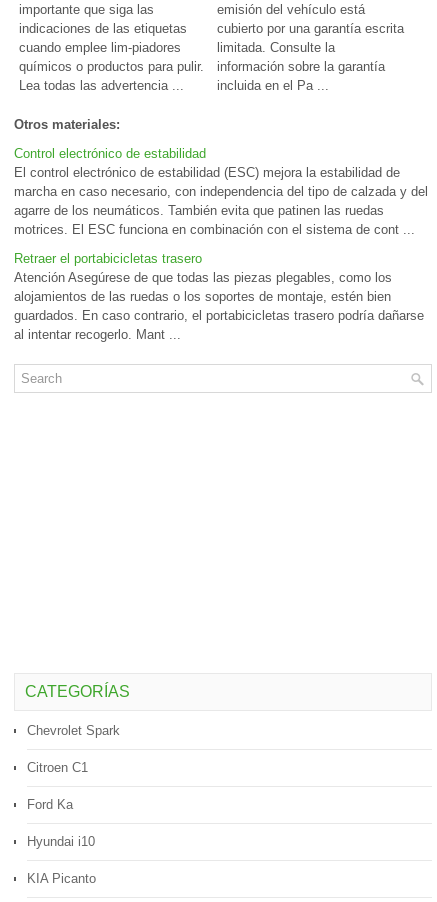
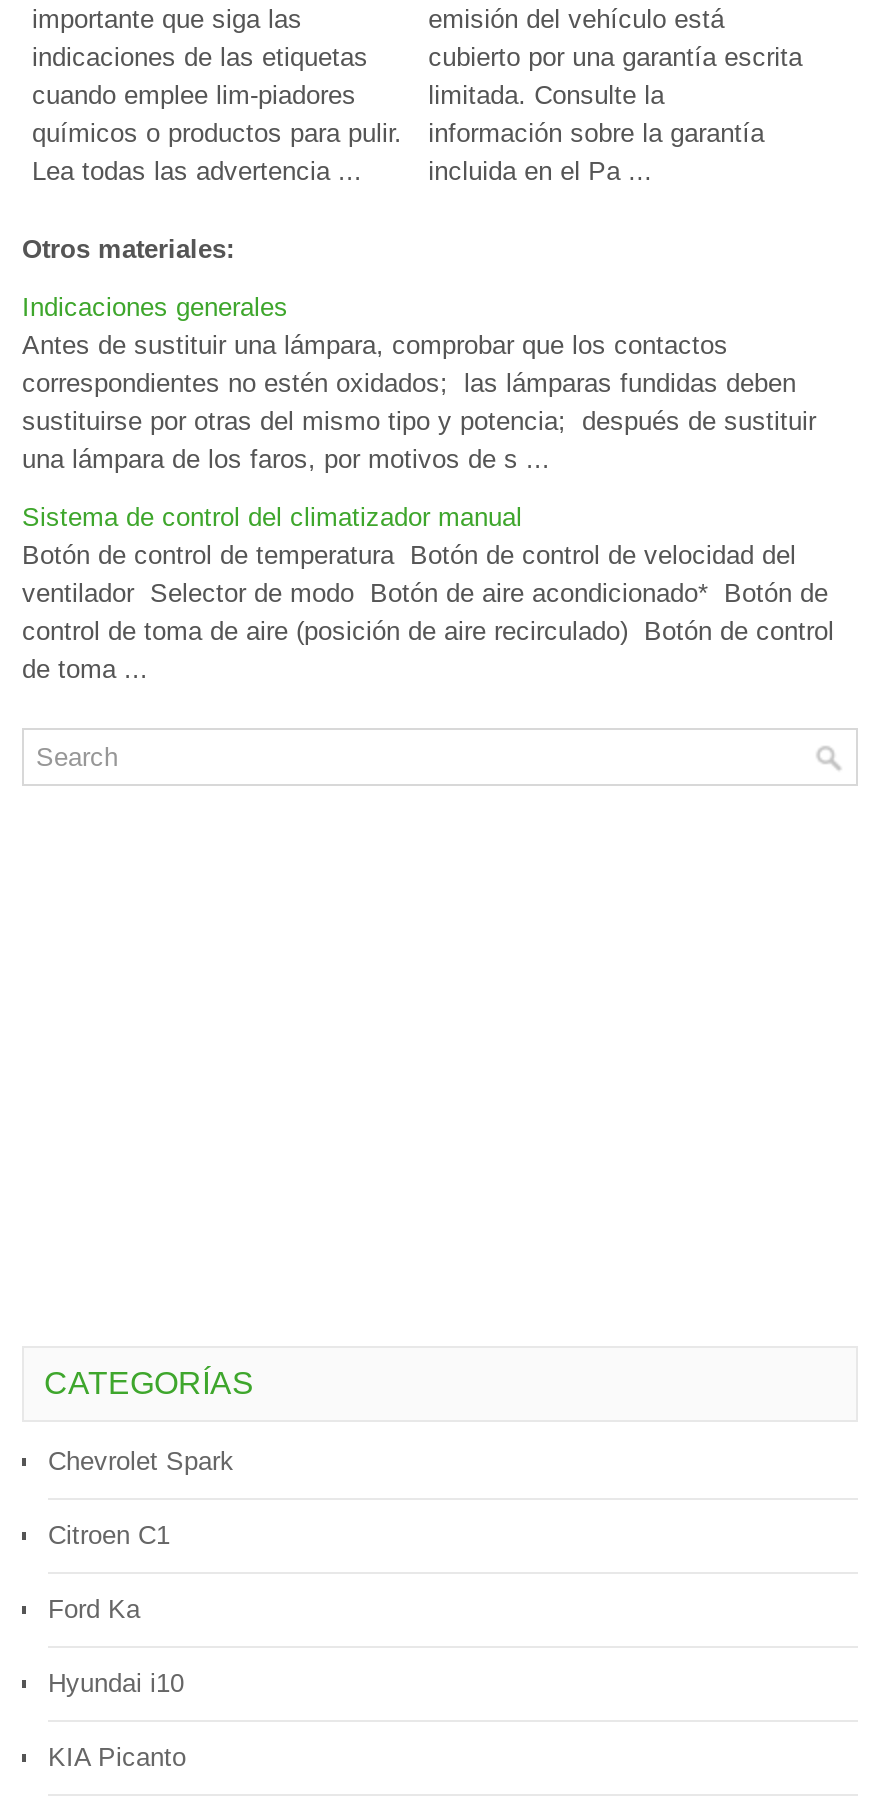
[14,146,428,237] Control electrónico de estabilidad | El control electrónico de estabilidad (ESC) mejora la estabilidad de | marcha en caso necesario, con independencia del tipo de calzada y del | agarre de los neumáticos. También evita que patinen las ruedas | motrices. El ESC funciona en combinación con el sistema de cont ... -> [22,292,816,474] Indicaciones generales | Antes de sustituir una lámpara, comprobar que los contactos | correspondientes no estén oxidados; las lámparas fundidas deben | sustituirse por otras del mismo tipo y potencia; después de sustituir | una lámpara de los faros, por motivos de s ...
[14,251,424,342] Retraer el portabicicletas trasero | Atención Asegúrese de que todas las piezas plegables, como los | alojamientos de las ruedas o los soportes de montaje, estén bien | guardados. En caso contrario, el portabicicletas trasero podría dañarse | al intentar recogerlo. Mant ... -> [22,502,834,684] Sistema de control del climatizador manual | Botón de control de temperatura Botón de control de velocidad del | ventilador Selector de modo Botón de aire acondicionado* Botón de | control de toma de aire (posición de aire recirculado) Botón de control | de toma ...

